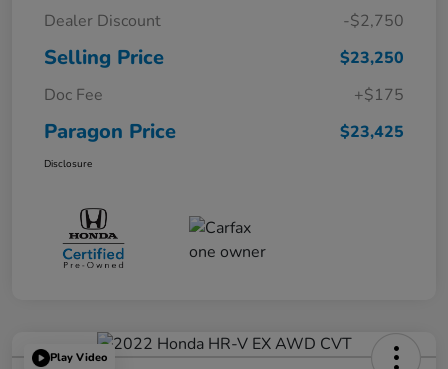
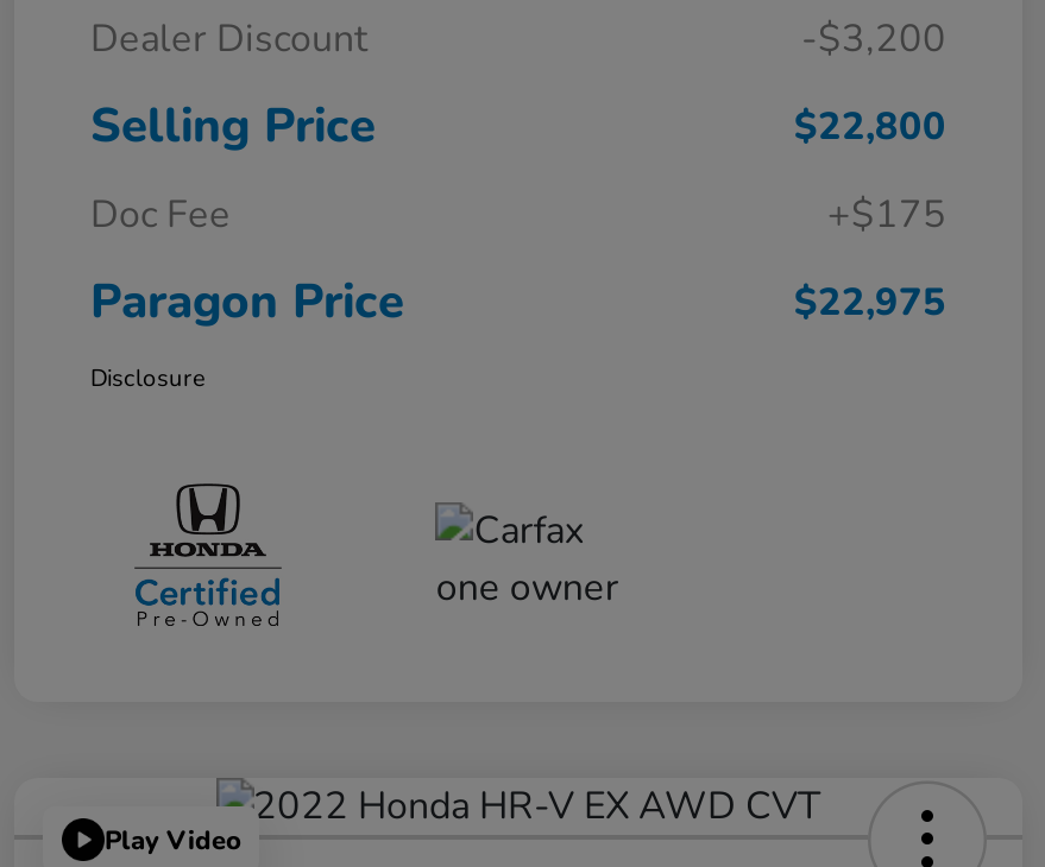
[343,9,404,31] -$2,750 -> [801,13,946,65] -$3,200
[340,46,404,68] $23,250 -> [794,101,946,153] $22,800
[340,120,404,142] $23,425 -> [794,277,946,329] $22,975

